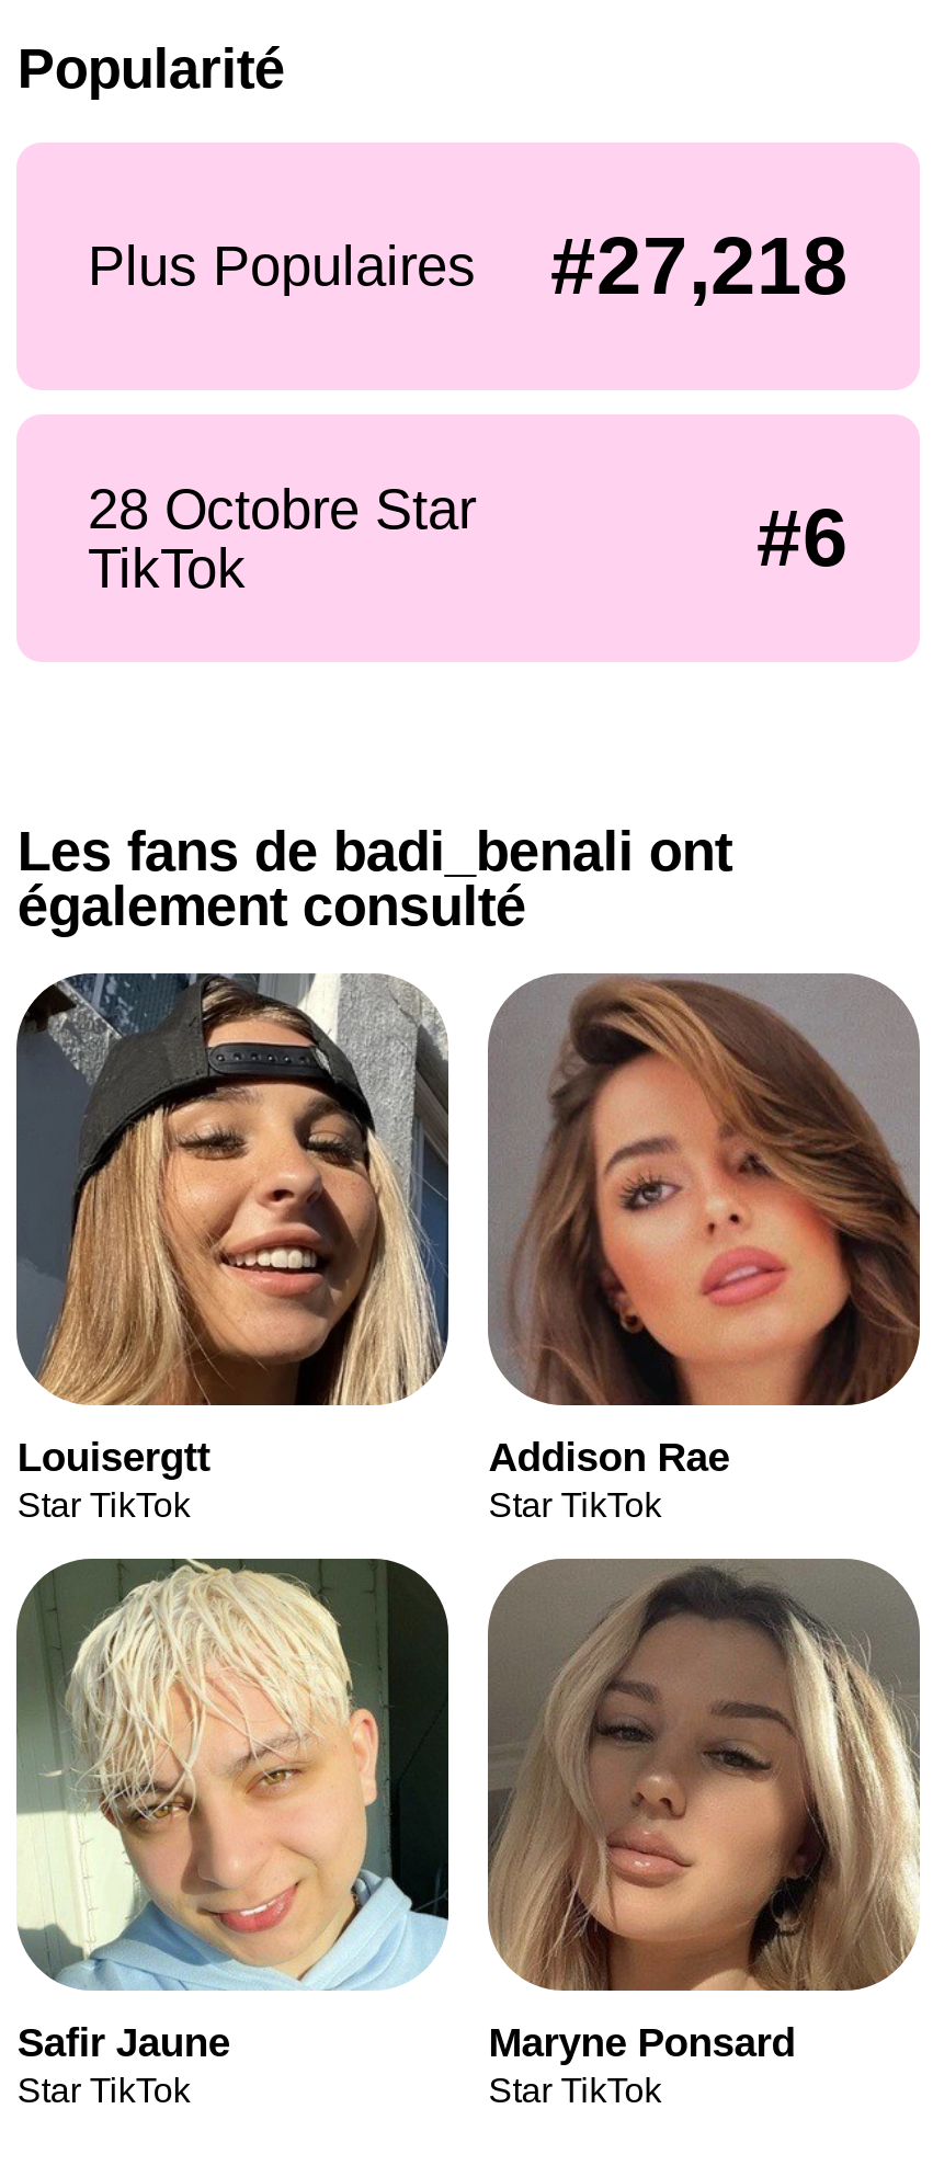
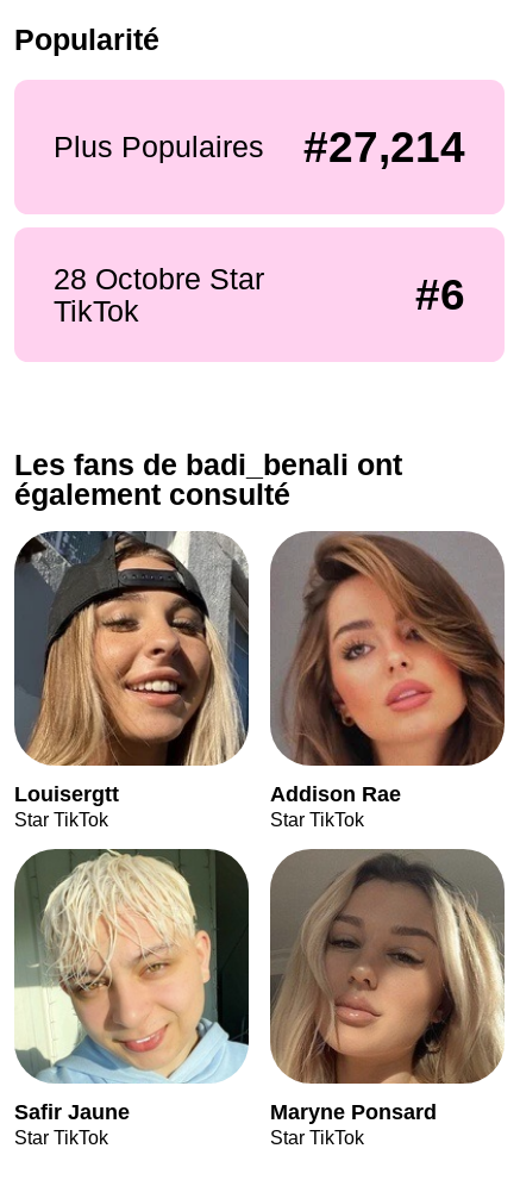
[88,221,849,311] Plus Populaires #27,218 -> [53,123,466,171] Plus Populaires #27,214

